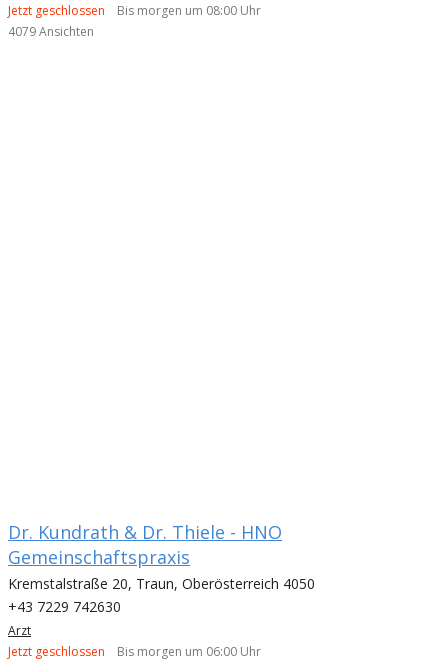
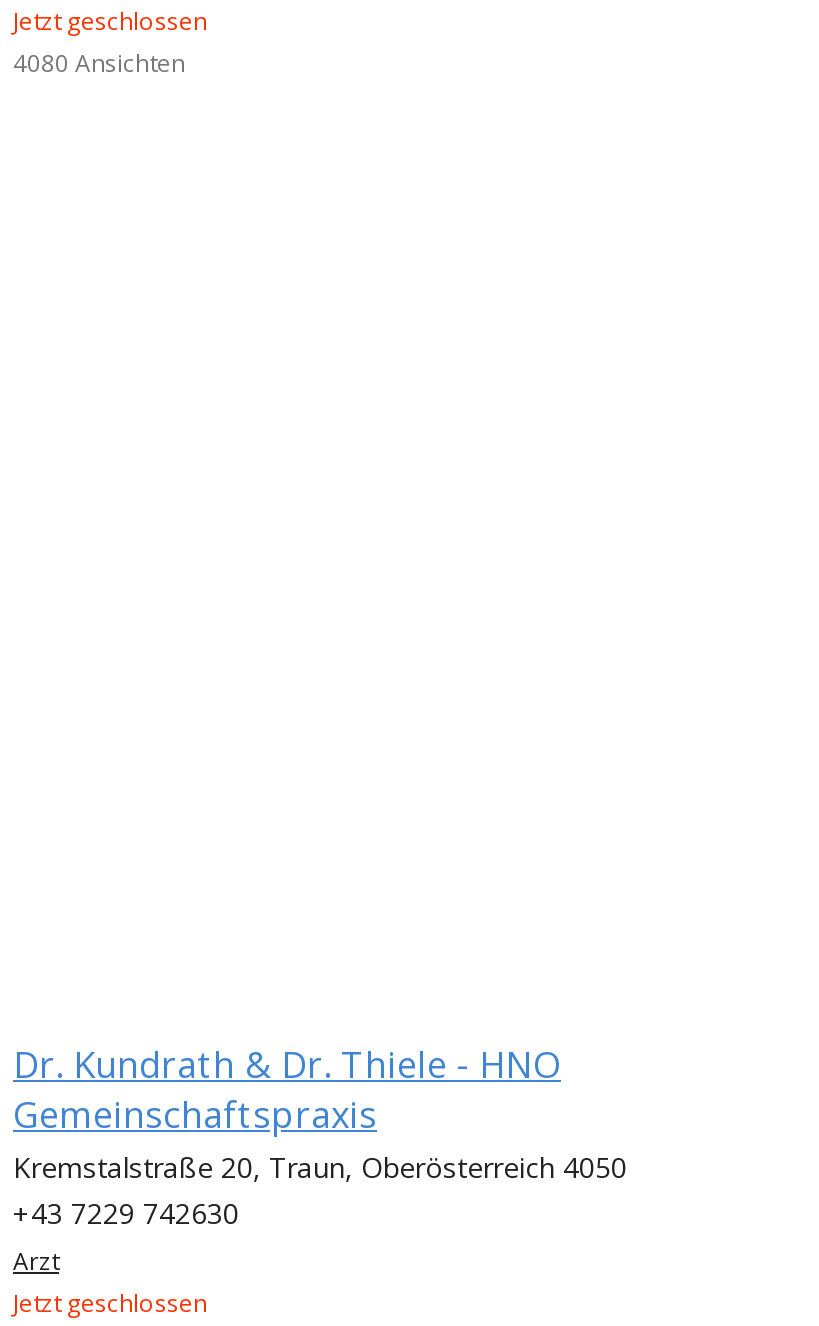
[8,2,261,40] Bis morgen um 08:00 Uhr | 4079 Ansichten -> [13,46,185,80] 4080 Ansichten
[117,643,261,660] Bis morgen um 06:00 Uhr -> none

